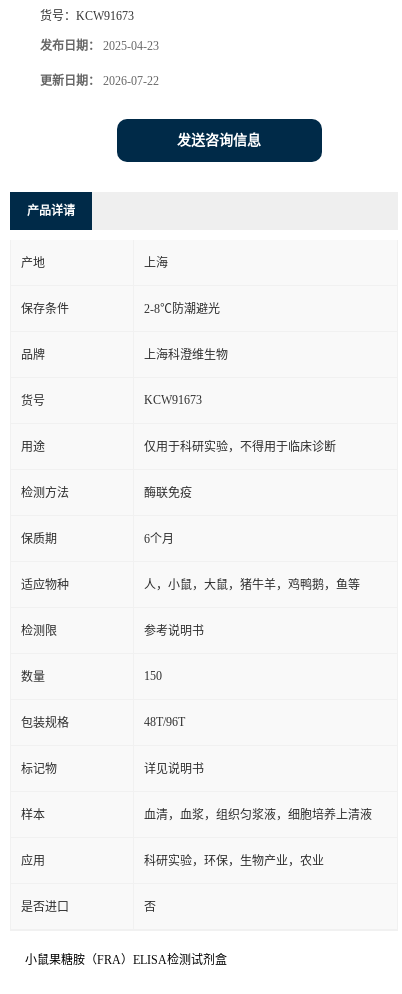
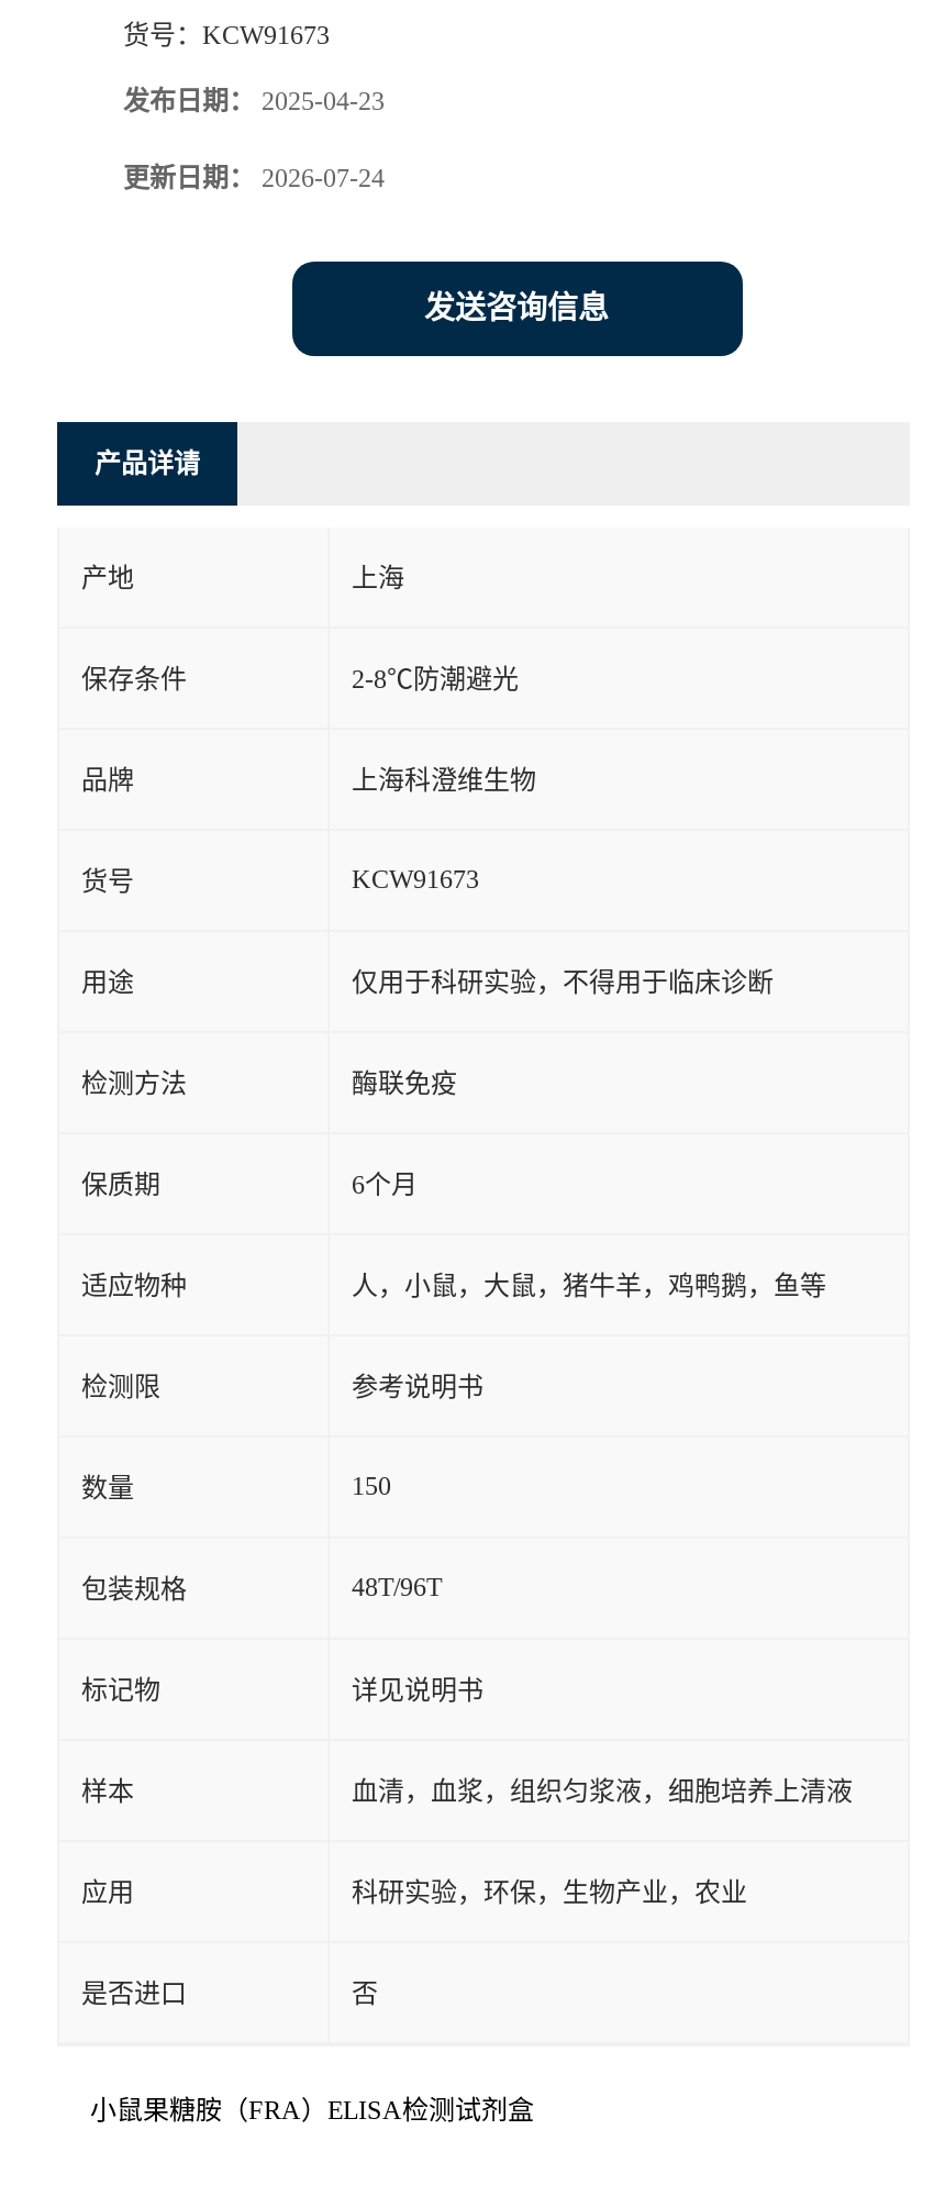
[40,74,159,88] 更新日期：2026-07-22 -> [123,162,385,193] 更新日期：2026-07-24

